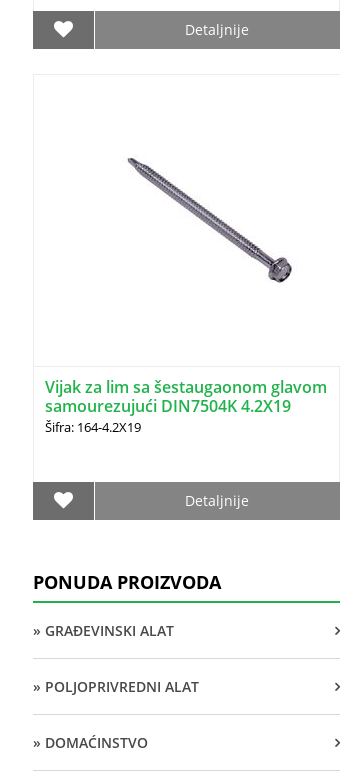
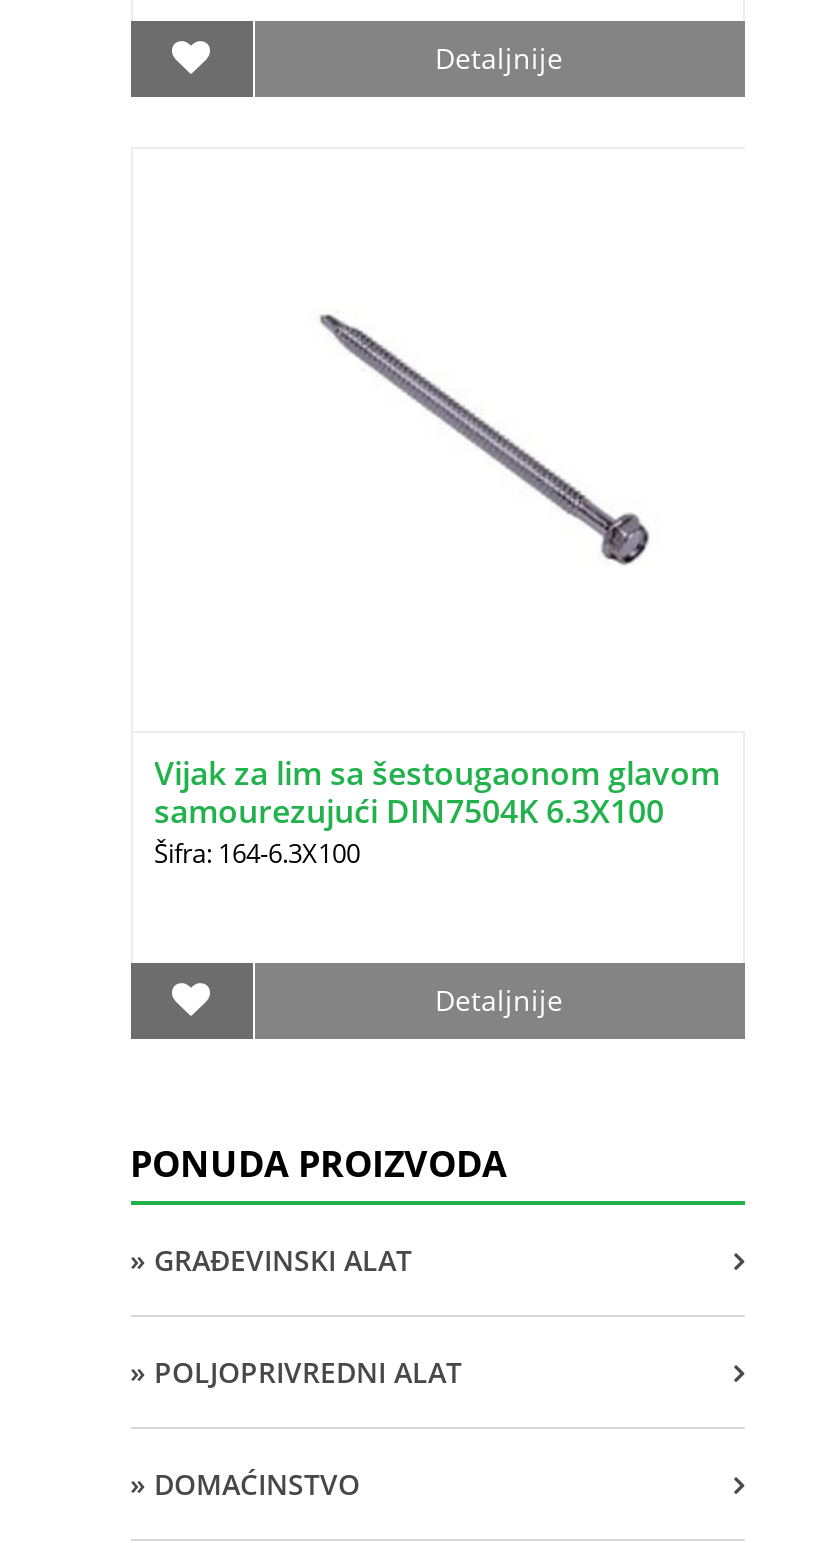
[44,376,326,398] Vijak za lim sa šestaugaonom glavom -> [154,751,720,795] Vijak za lim sa šestougaonom glavom
[44,395,290,417] samourezujući DIN7504K 4.2X19 -> [154,789,664,833] samourezujući DIN7504K 6.3X100
[44,418,140,436] Šifra: 164-4.2X19 -> [154,835,360,871] Šifra: 164-6.3X100

